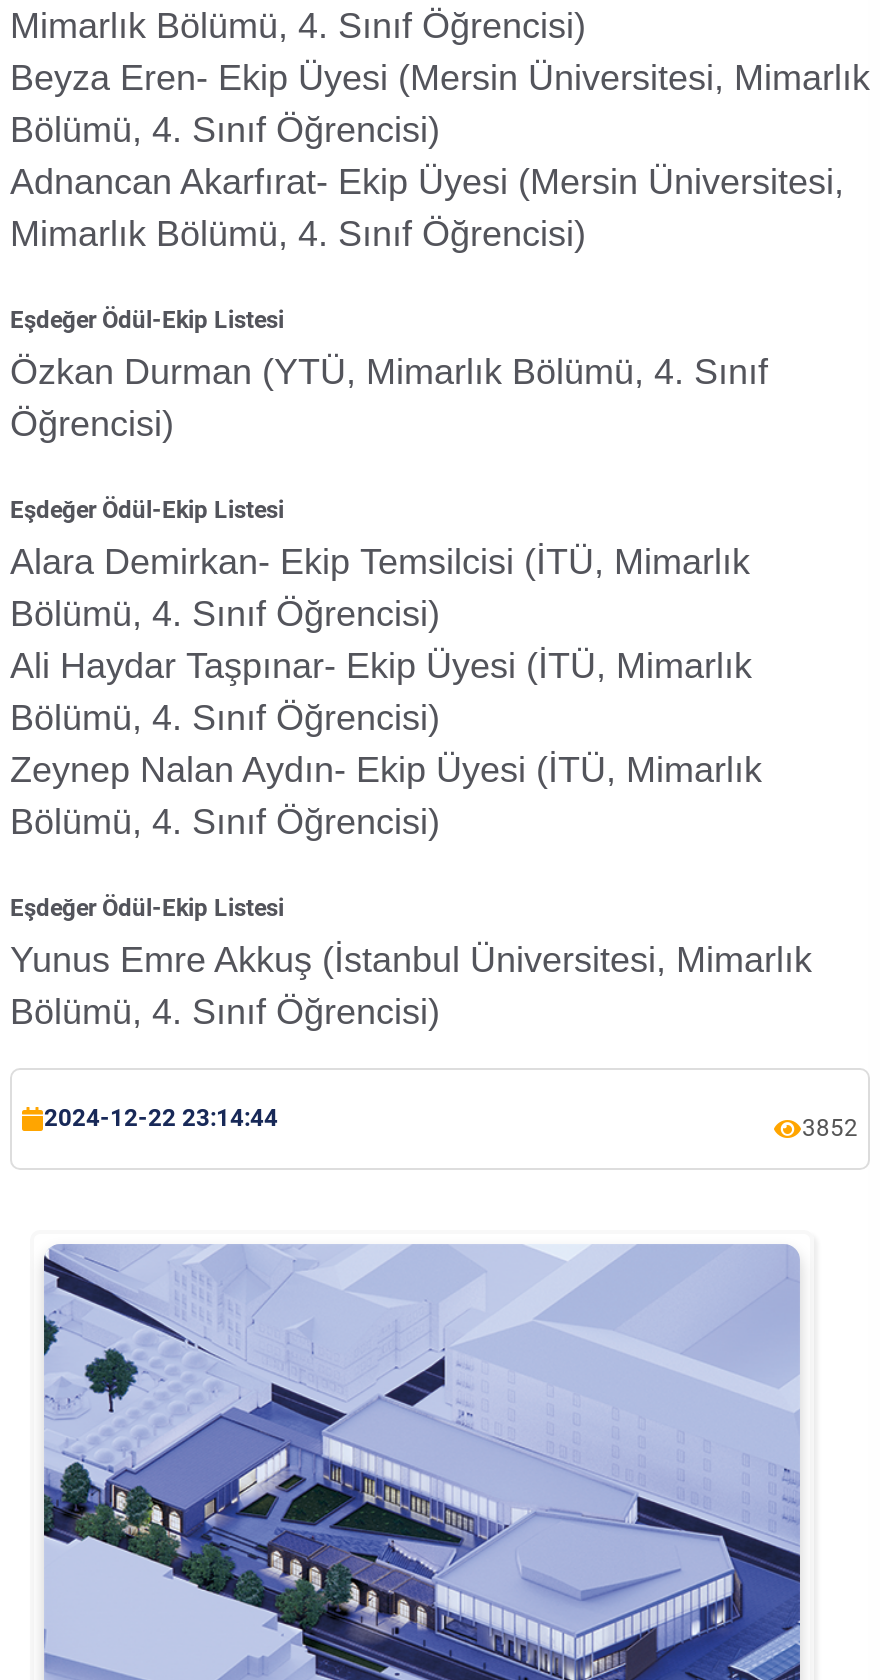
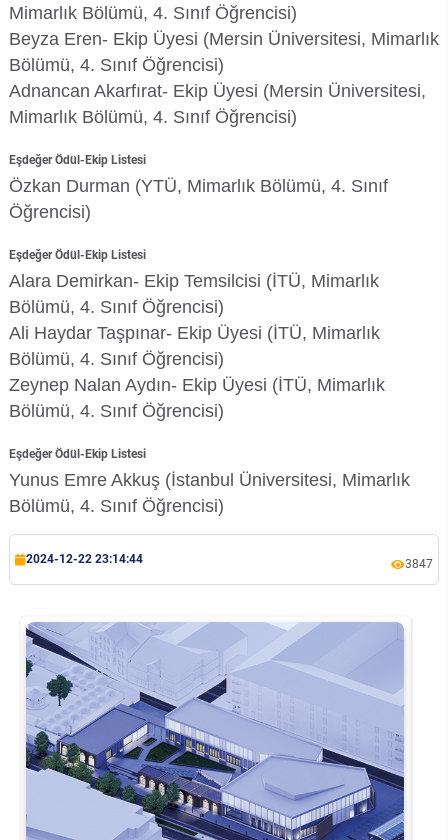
[802,1114,858,1142] 3852 -> [405,557,433,571] 3847

